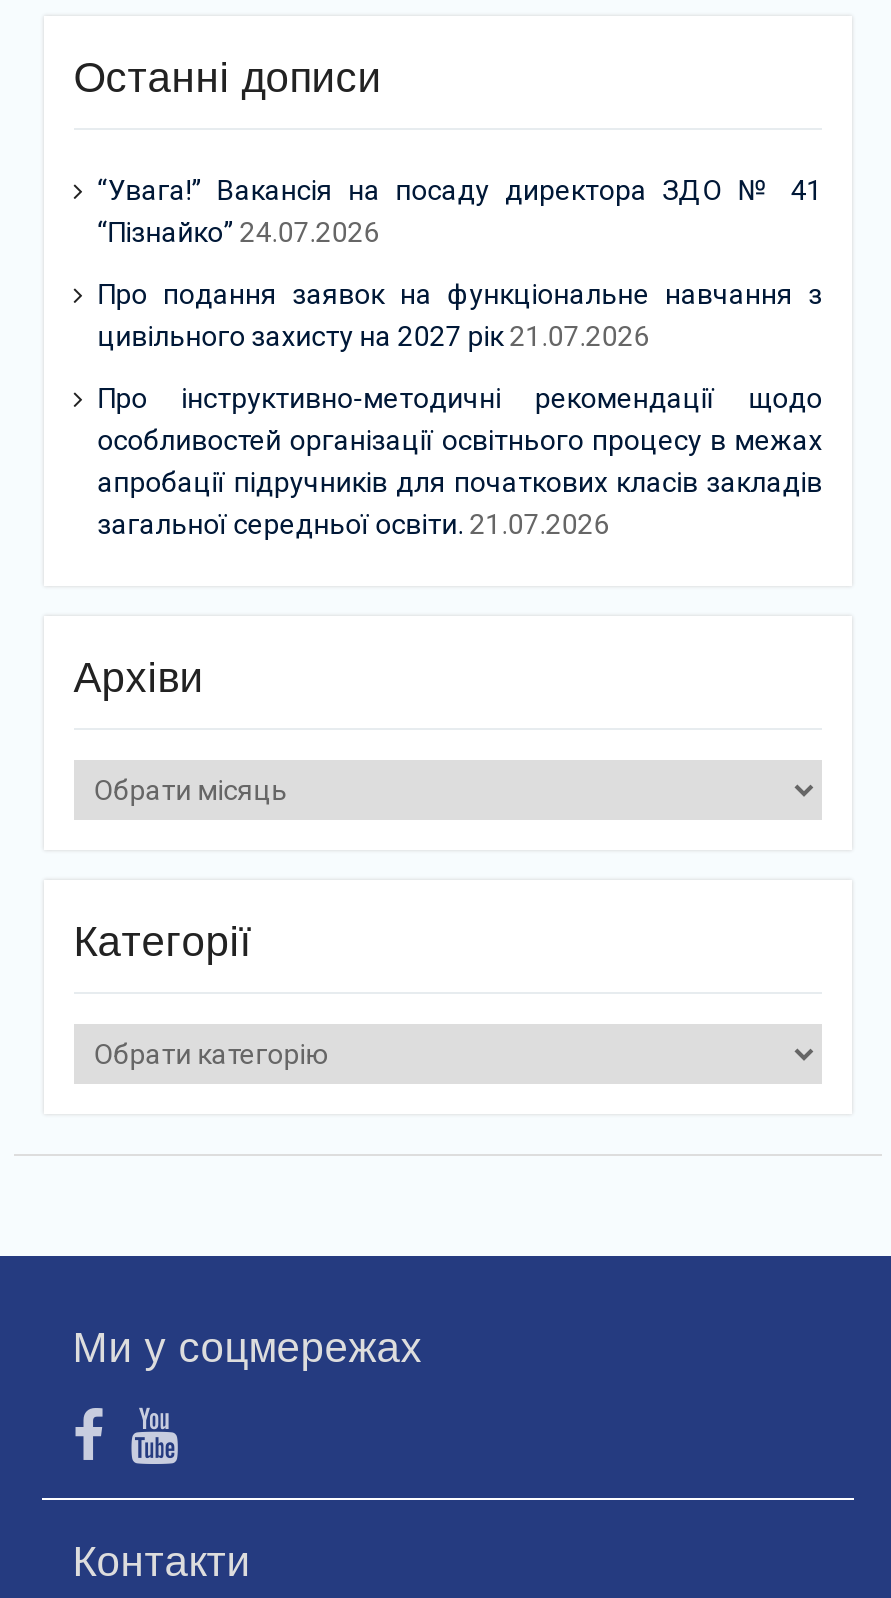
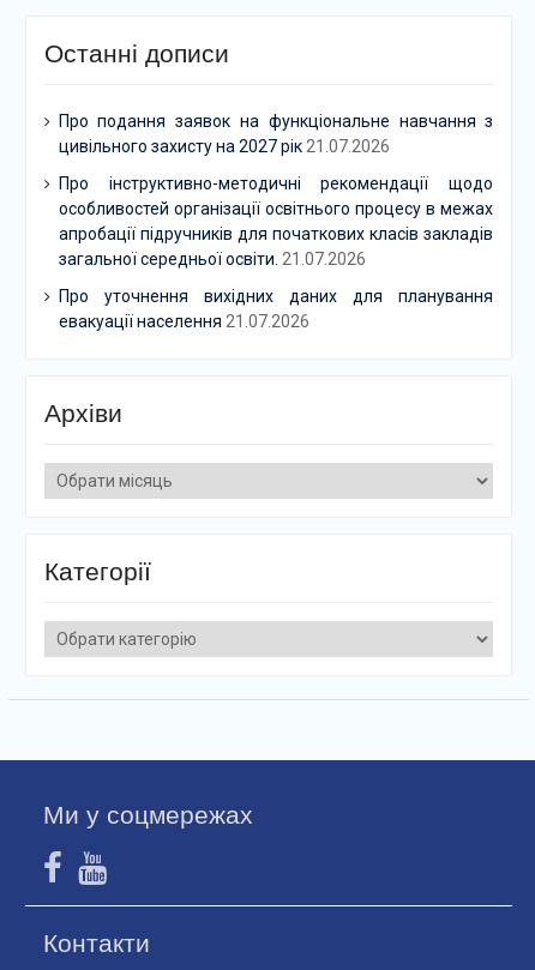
[97,174,823,248] “Увага!” Вакансія на посаду директора ЗДО № 41 | “Пізнайко” 24.07.2026 -> none
moved [97,278,823,540] -> [58,112,493,269]: Про подання заявок на функціональне навчання з | цивільного захисту на 2027 рік 21.07.2026 | Про інструктивно-методичні рекомендації щодо | особливостей організації освітнього процесу в межах | апробації підручників для початкових класів закладів | загальної середньої освіти. 21.07.2026
none -> [58,287,493,331] Про уточнення вихідних даних для планування | евакуації населення 21.07.2026

